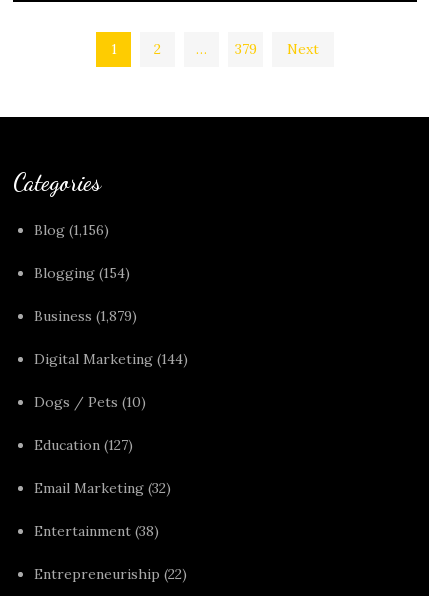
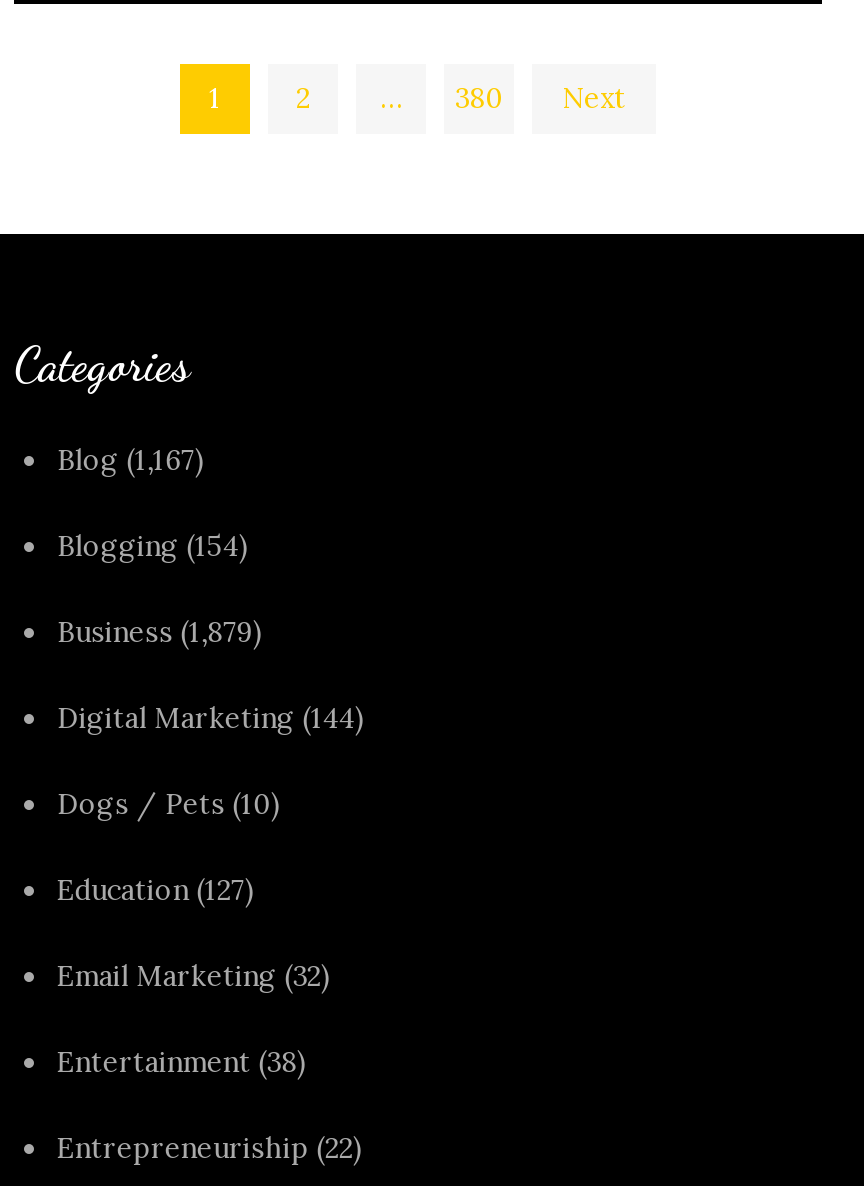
[234,40,256,58] 379 -> [455,80,503,116] 380
[34,221,109,239] Blog (1,156) -> [57,442,205,478] Blog (1,167)

